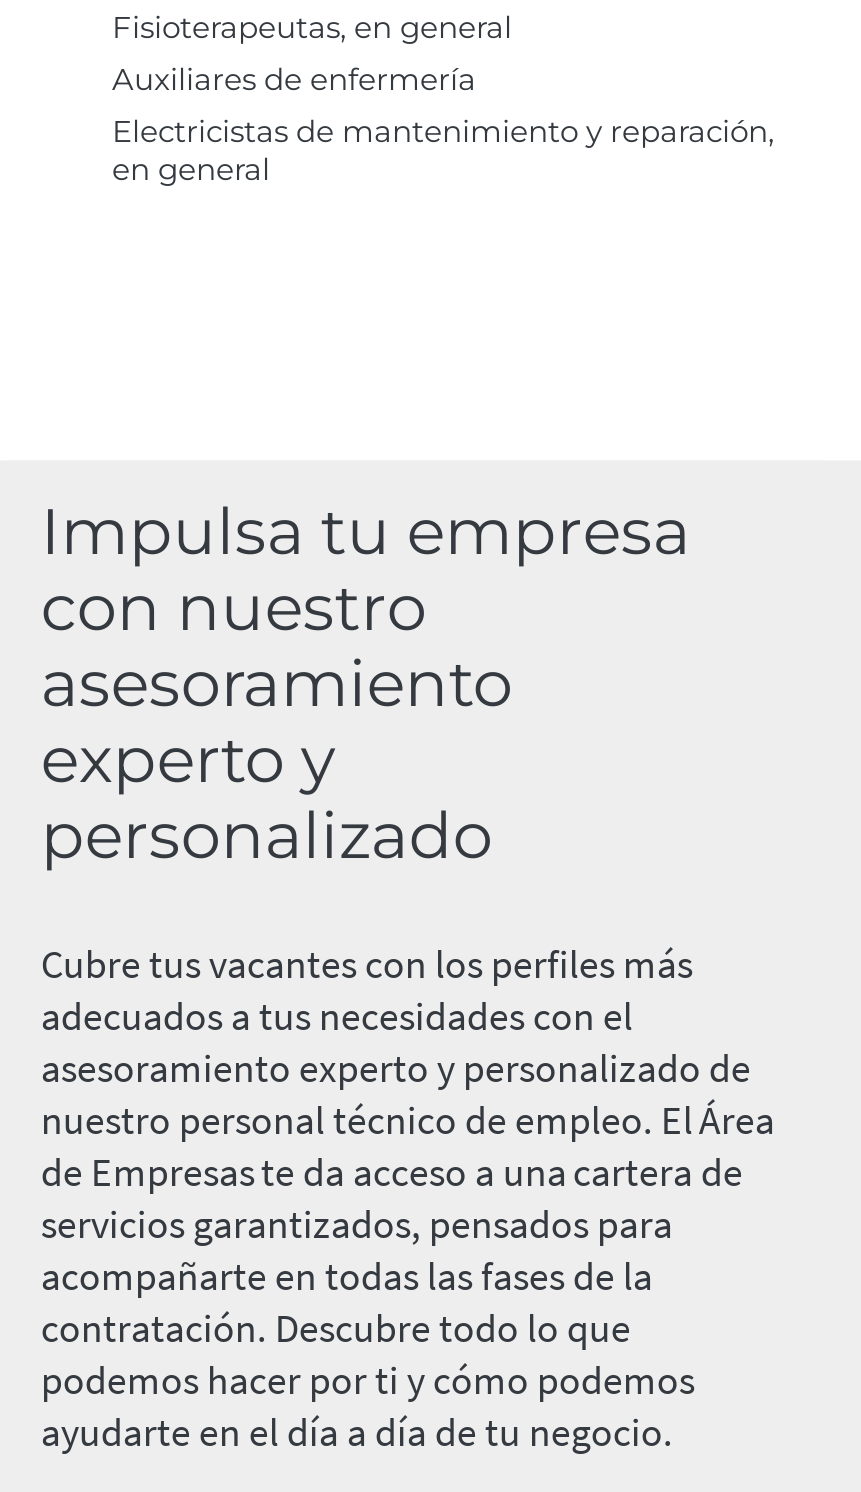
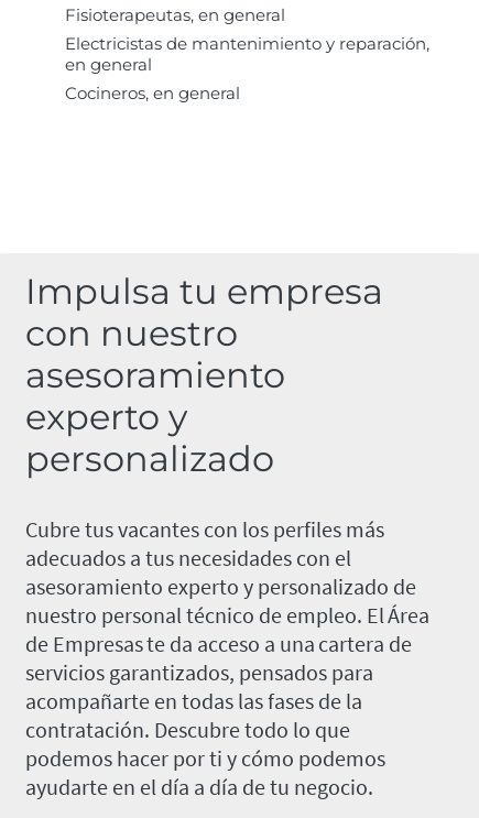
[112,60,476,98] Auxiliares de enfermería -> none
moved [112,112,774,188] -> [65,33,429,75]: Electricistas de mantenimiento y reparación, | en general
none -> [65,83,240,104] Cocineros, en general

